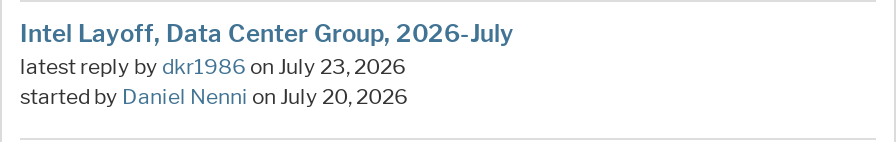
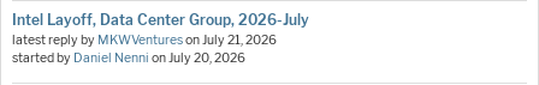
[20,55,406,81] latest reply by dkr1986 on July 23, 2026 -> [12,33,277,48] latest reply by MKWVentures on July 21, 2026

